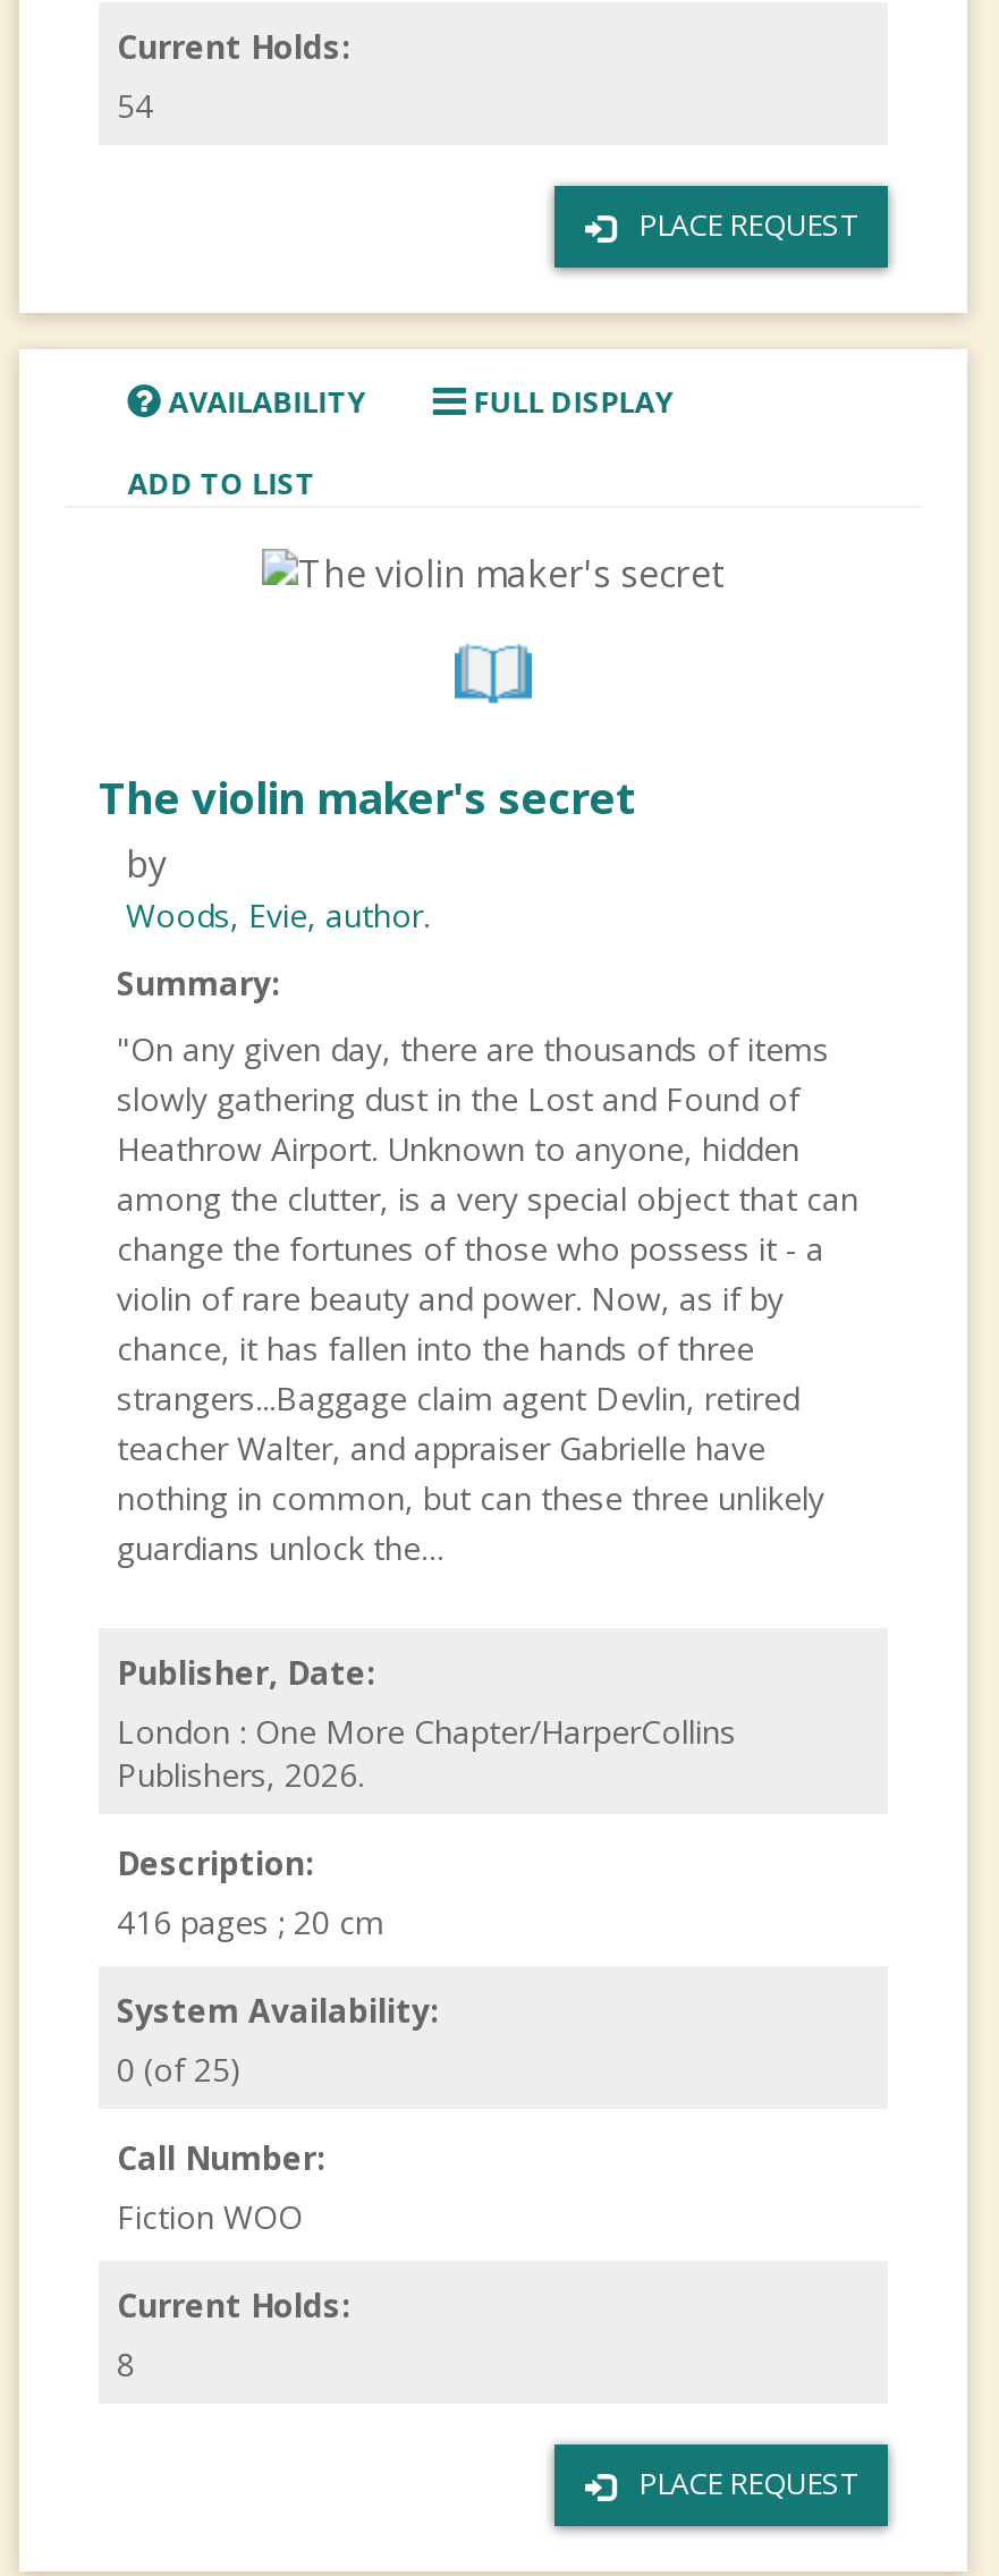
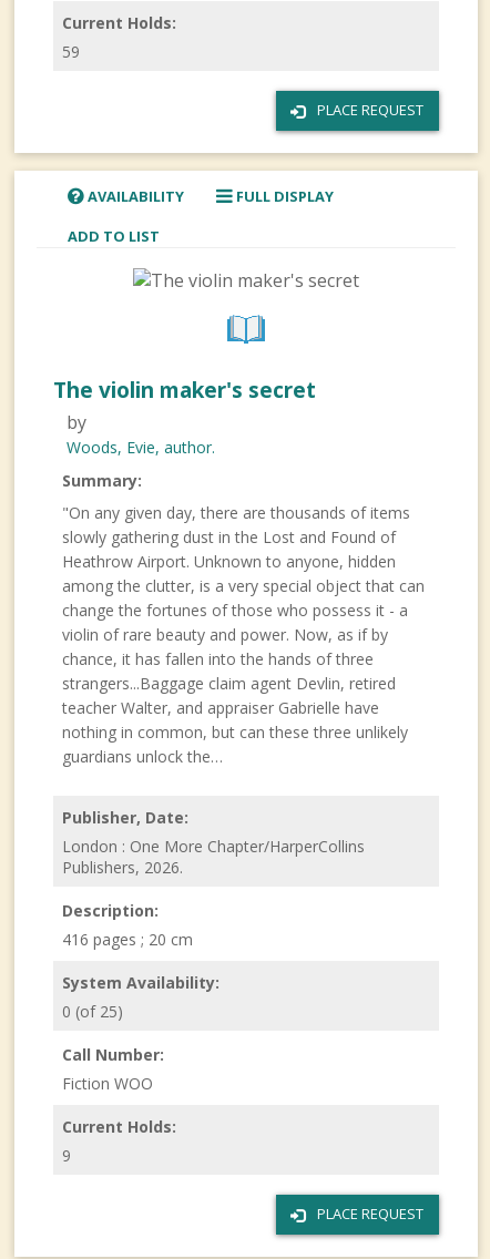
[117,85,153,128] 54 -> [62,41,80,63] 59
[117,2343,135,2386] 8 -> [62,1145,71,1166] 9

